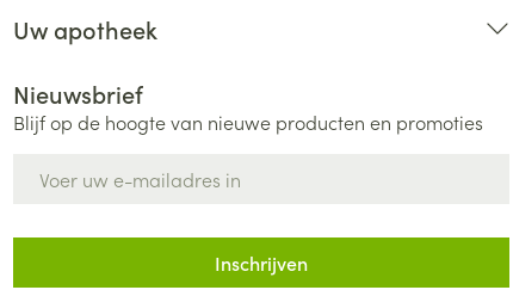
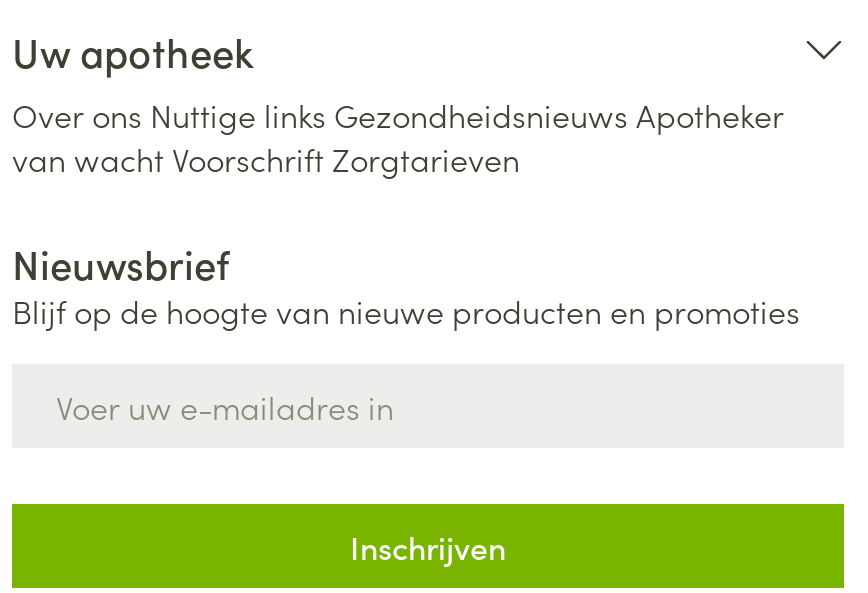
none -> [12,92,784,180] Over ons Nuttige links Gezondheidsnieuws Apotheker | van wacht Voorschrift Zorgtarieven

